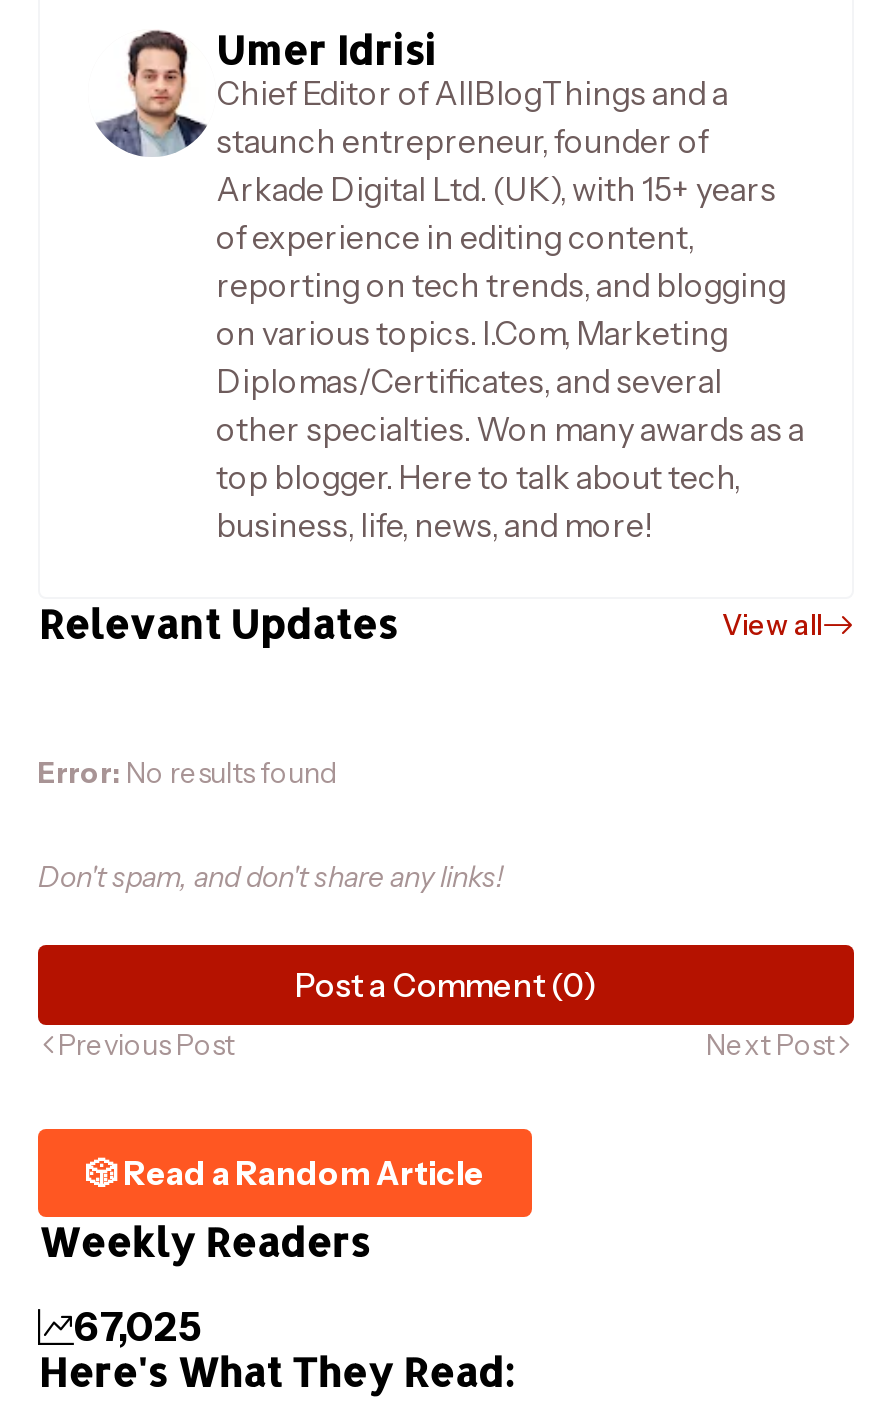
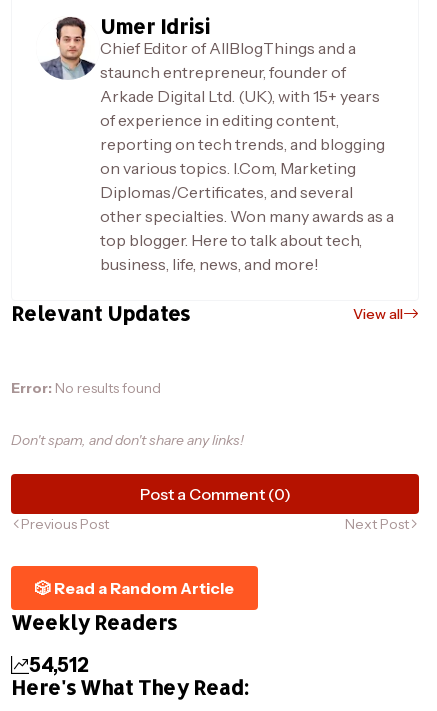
[74,1303,202,1351] 67,025 -> [29,653,89,677] 54,512

